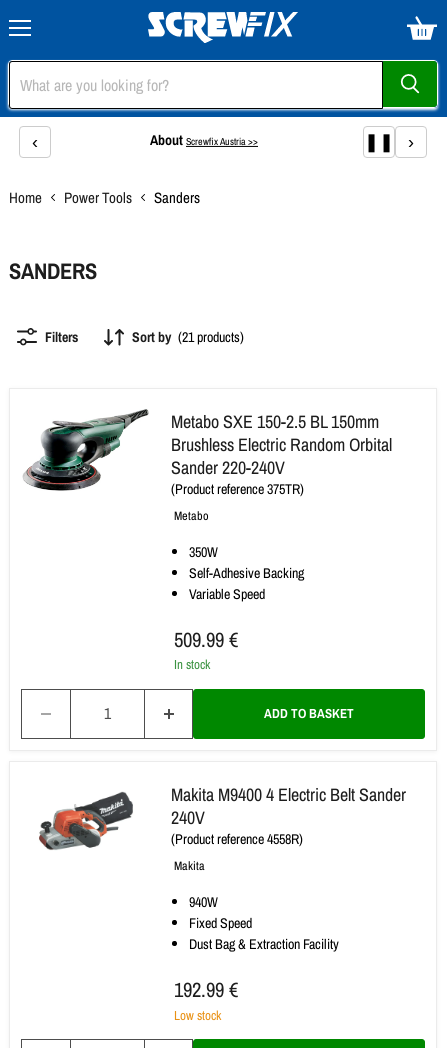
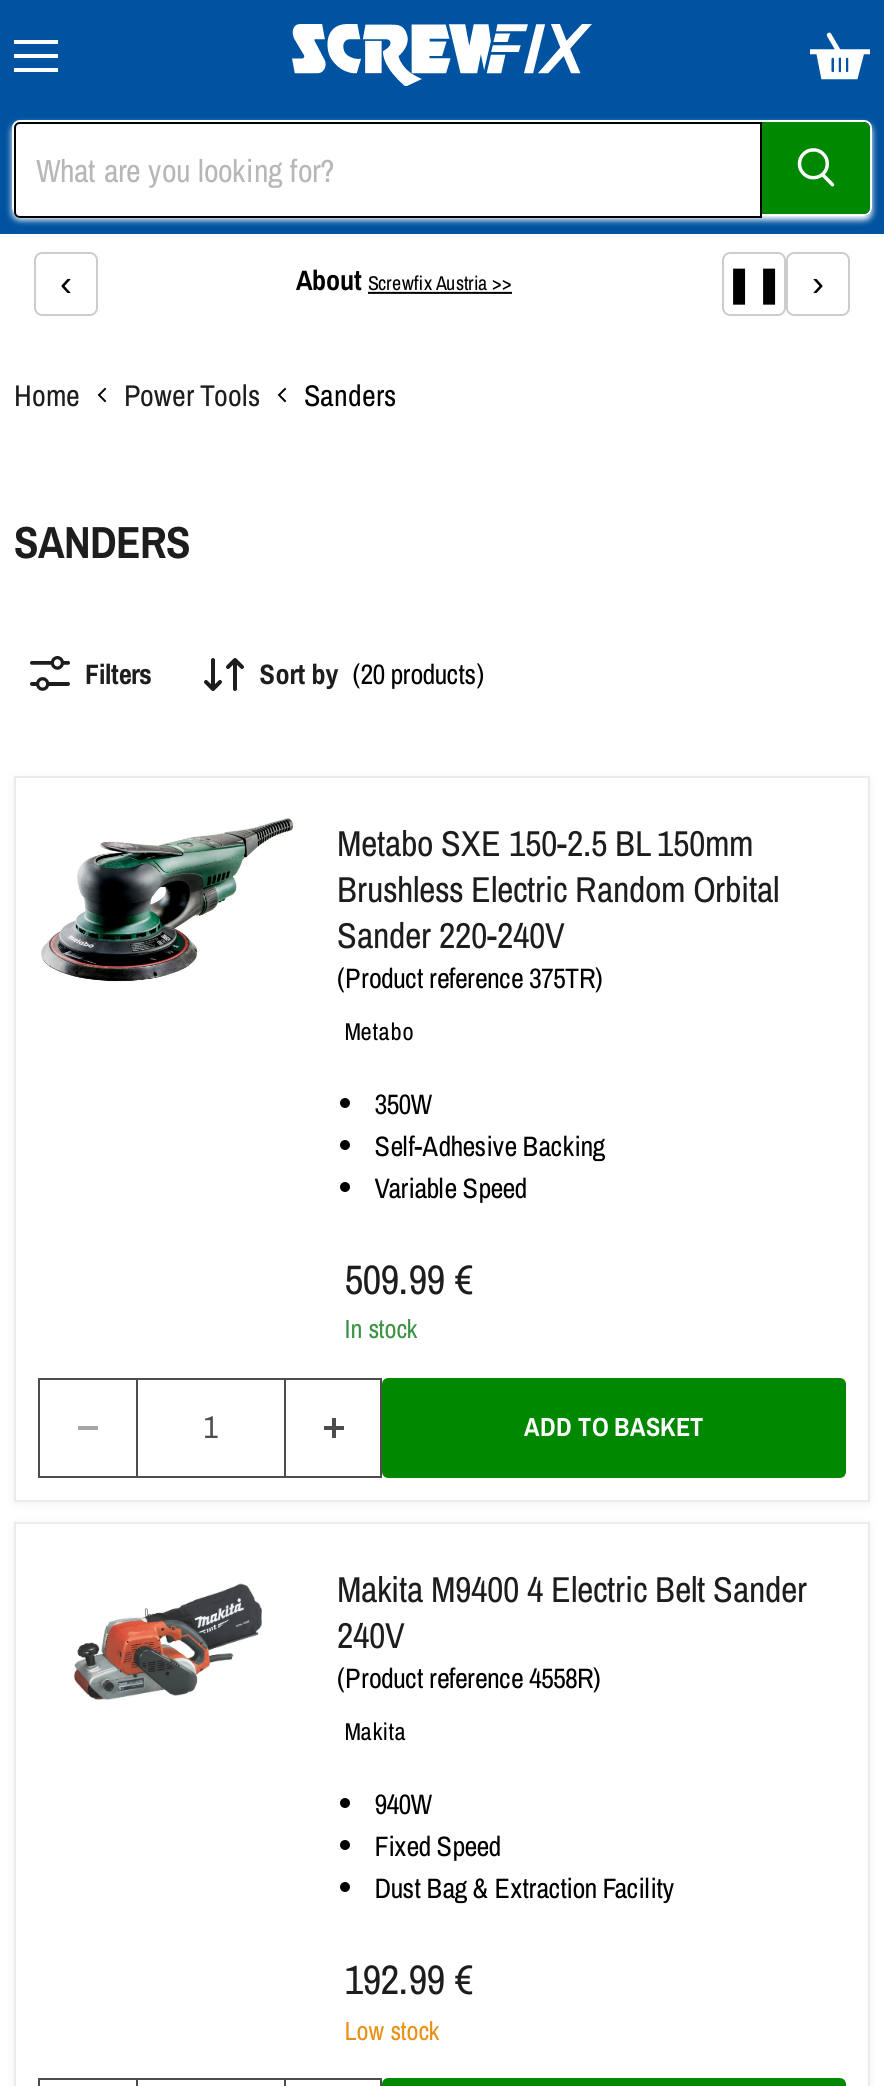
[132,327,244,346] Sort by (21 products) -> [260,654,484,692] Sort by (20 products)

